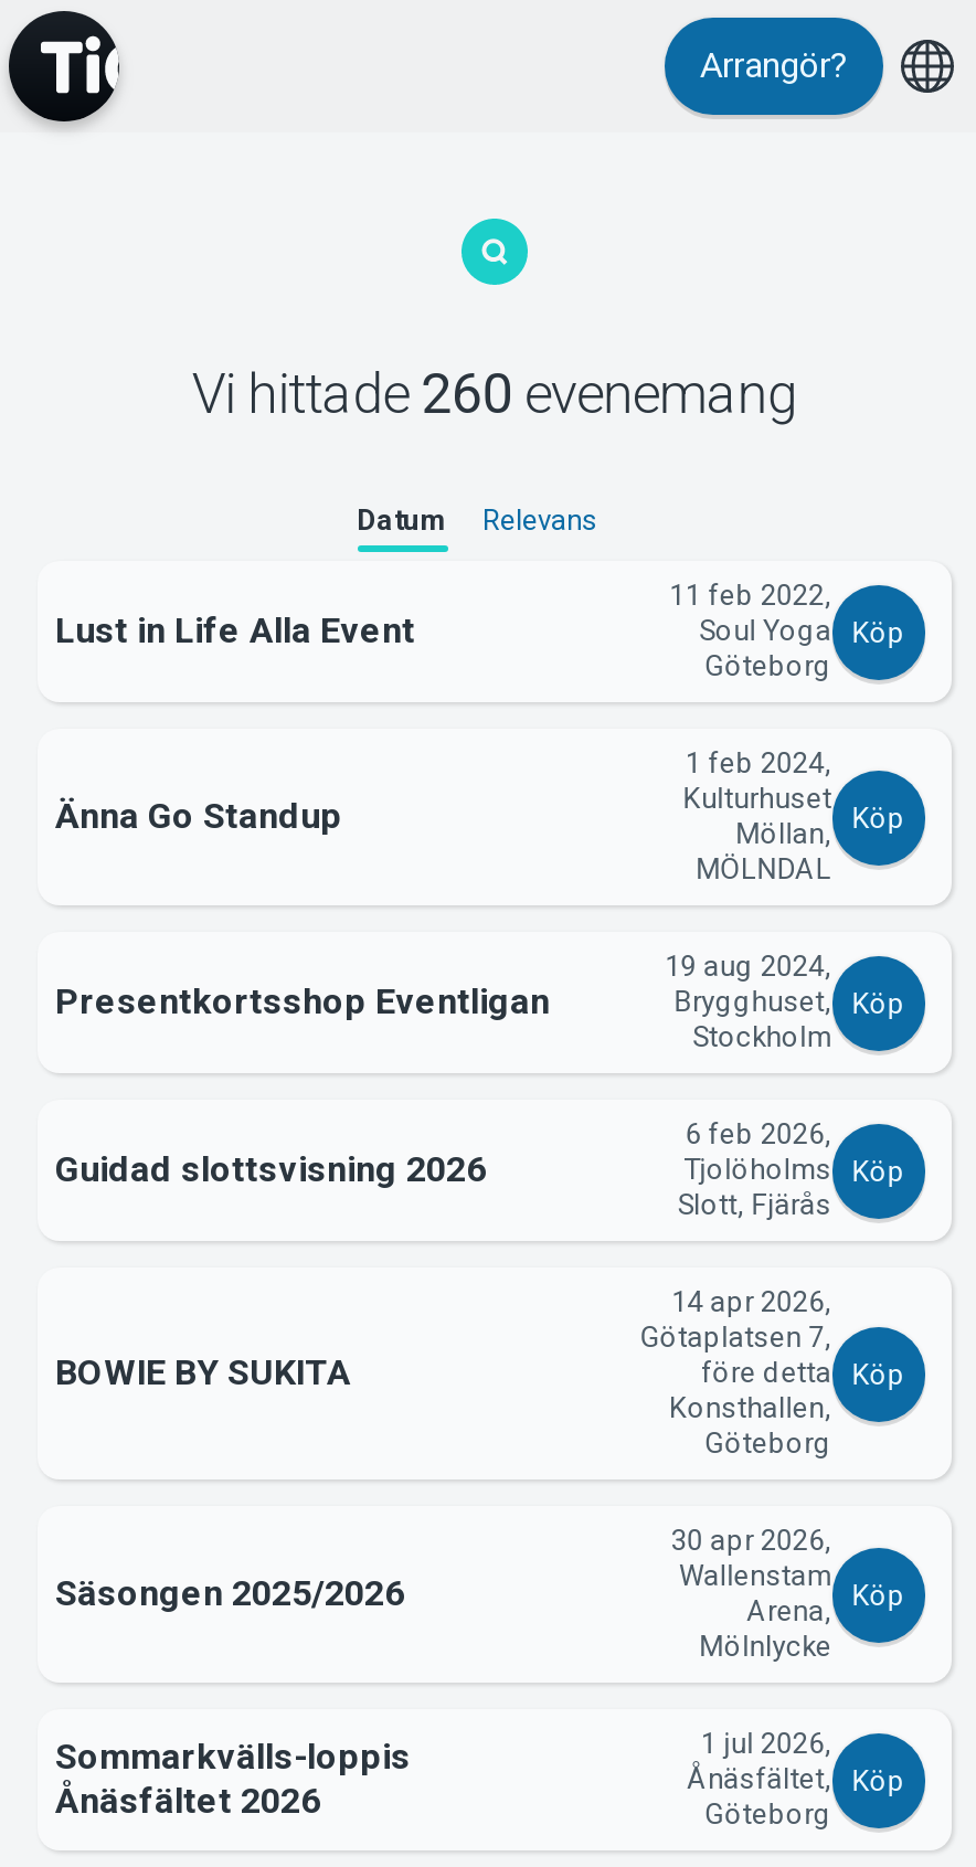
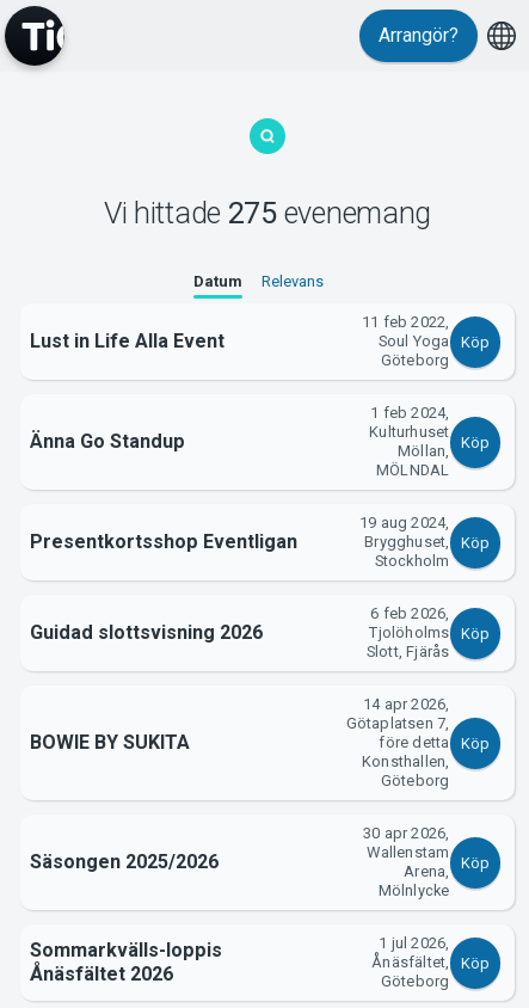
[192,362,797,426] Vi hittade 260 evenemang -> [104,196,431,230] Vi hittade 275 evenemang

